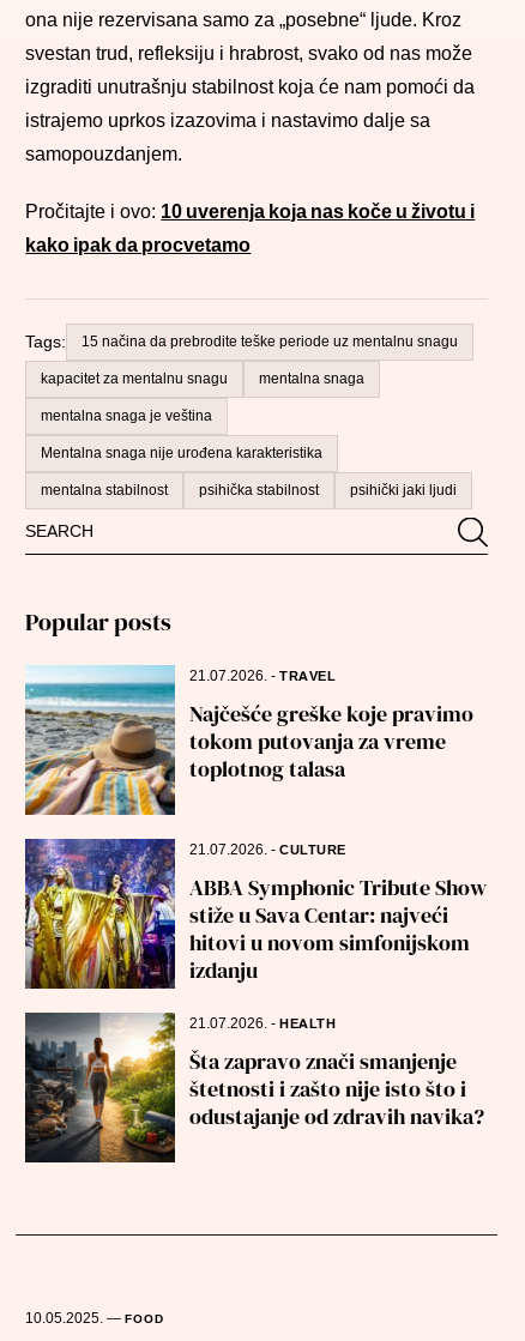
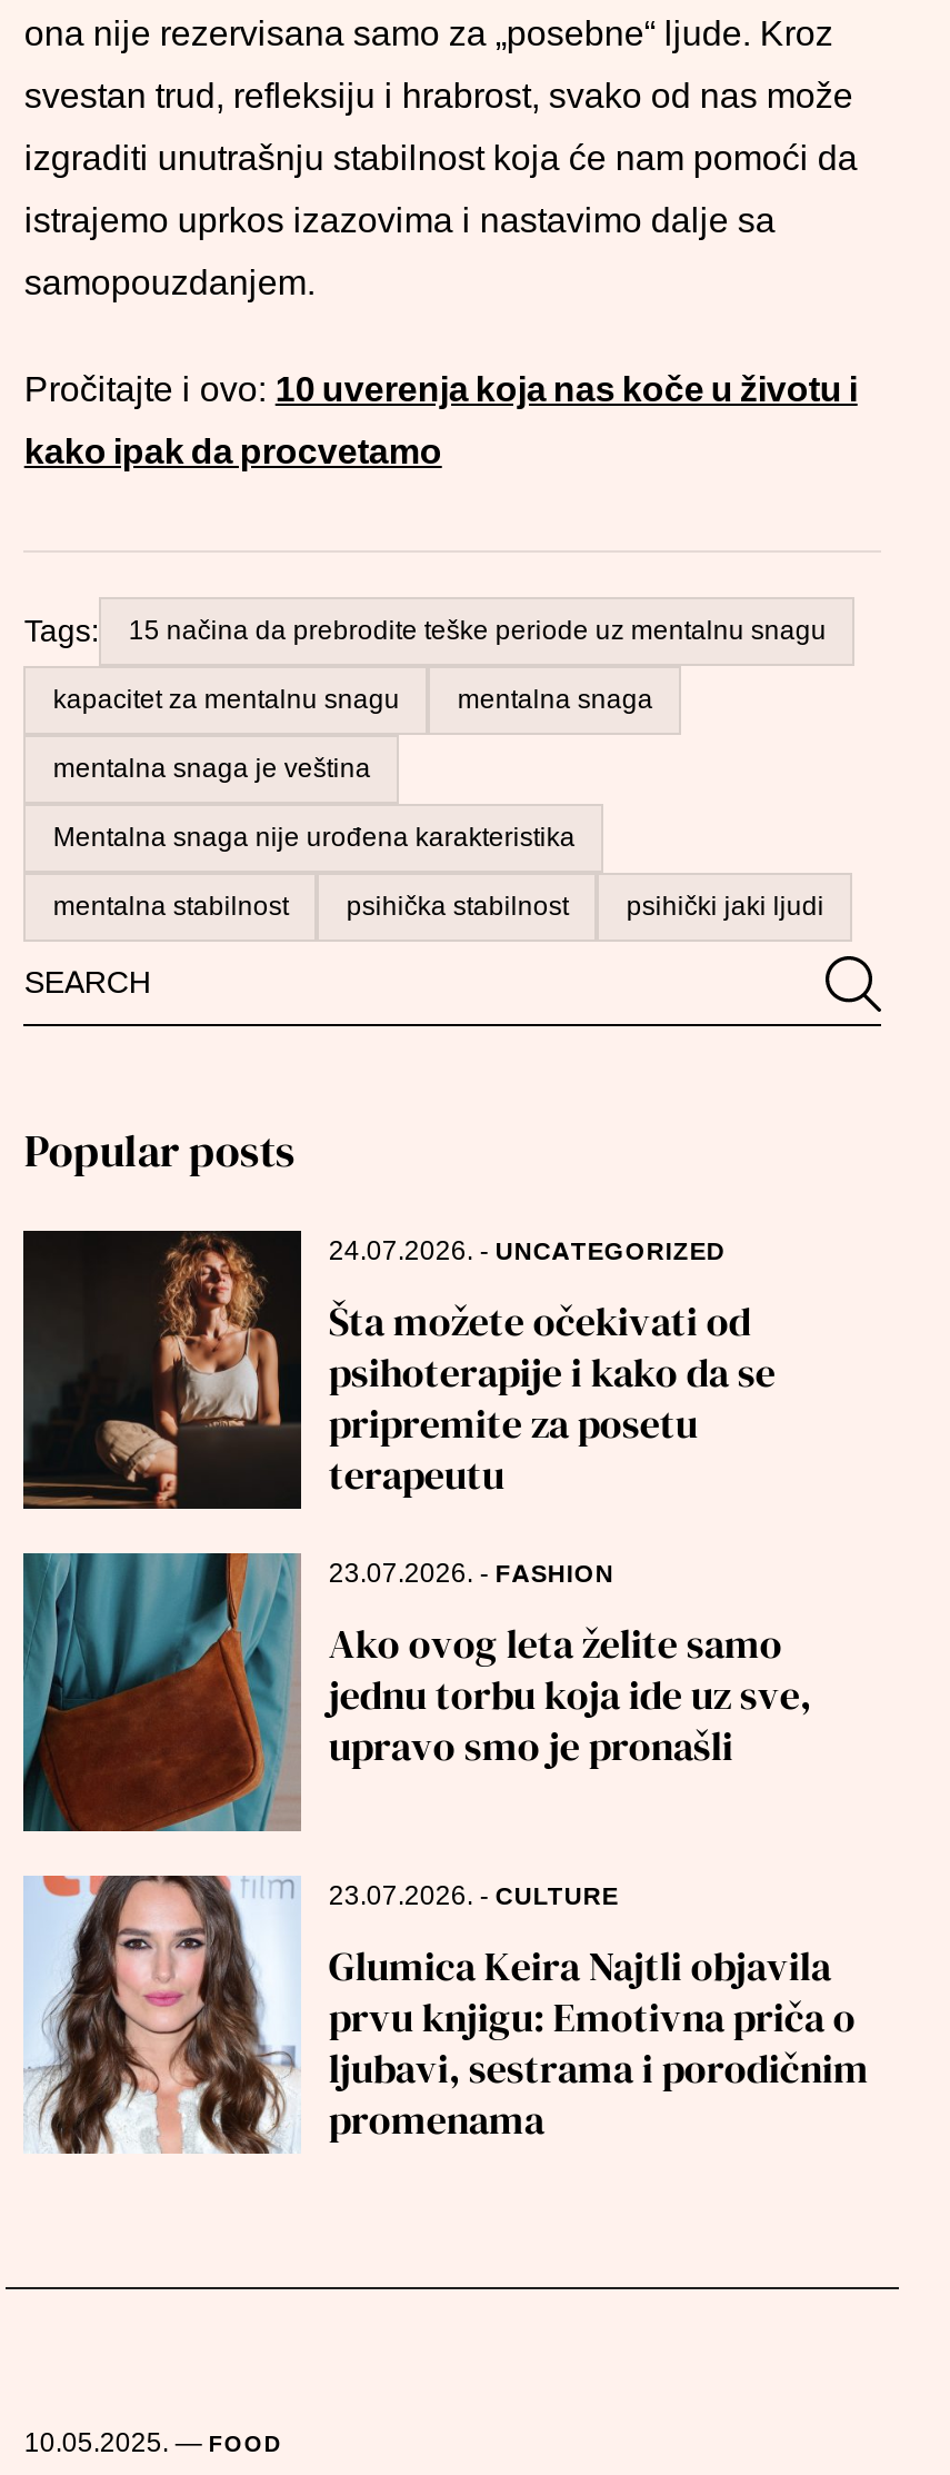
[24,665,336,816] [image] | 21.07.2026. - TRAVEL -> [21,1229,725,1511] [image] | 24.07.2026. - UNCATEGORIZED
[190,699,474,784] Najčešće greške koje pravimo | tokom putovanja za vreme | toplotnog talasa -> [329,1294,775,1503] Šta možete očekivati od | psihoterapije i kako da se | pripremite za posetu | terapeutu
[24,838,346,990] [image] | 21.07.2026. - CULTURE -> [21,1551,614,1833] [image] | 23.07.2026. - FASHION
[190,873,487,985] ABBA Symphonic Tribute Show | stiže u Sava Centar: najveći | hitovi u novom simfonijskom | izdanju -> [329,1616,811,1774] Ako ovog leta želite samo | jednu torbu koja ide uz sve, | upravo smo je pronašli
[24,1011,336,1164] [image] | 21.07.2026. - HEALTH -> [23,1873,619,2156] [image] | 23.07.2026. - CULTURE
[190,1047,485,1132] Šta zapravo znači smanjenje | štetnosti i zašto nije isto što i | odustajanje od zdravih navika? -> [329,1939,869,2148] Glumica Keira Najtli objavila | prvu knjigu: Emotivna priča o | ljubavi, sestrama i porodičnim | promenama

